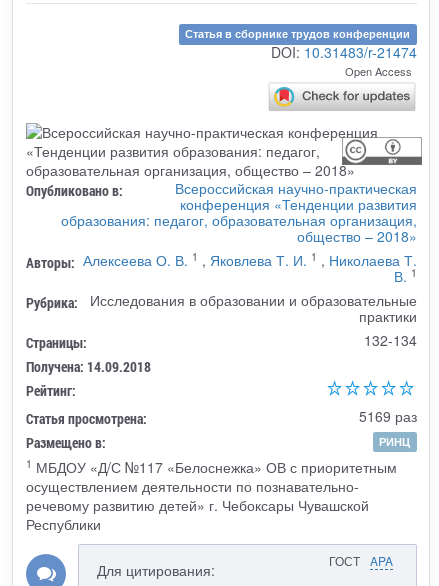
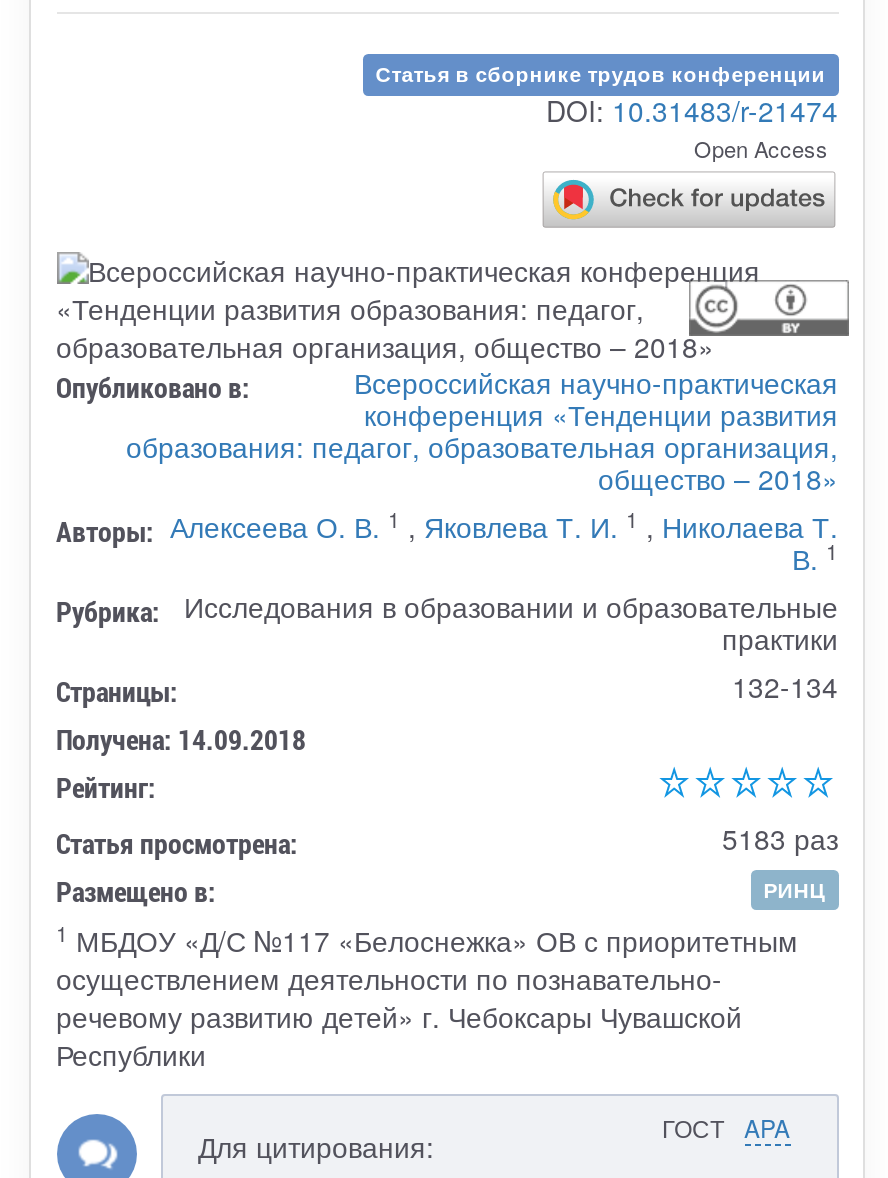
[358,406,416,426] 5169 раз -> [722,818,838,858] 5183 раз

